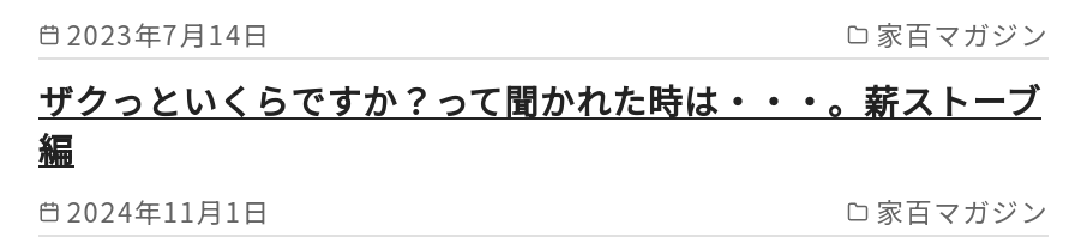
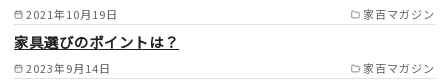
[67,13,271,52] 2023年7月14日 -> [26,6,118,22] 2021年10月19日
[38,74,1041,172] ザクっといくらですか？って聞かれた時は・・・。薪ストーブ | 編 -> [14,31,179,52] 家具選びのポイントは？
[67,191,271,230] 2024年11月1日 -> [26,60,111,76] 2023年9月14日

